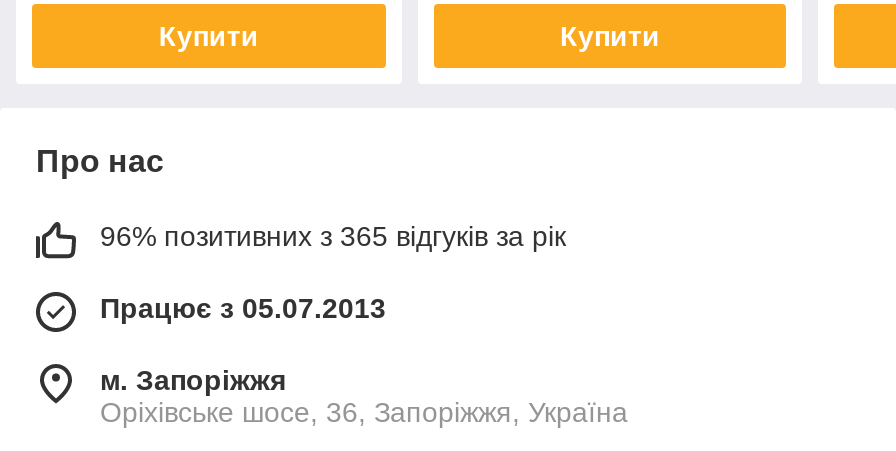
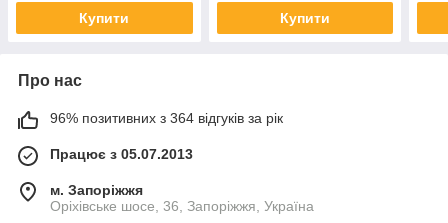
[100,220,566,252] 96% позитивних з 365 відгуків за рік -> [50,110,283,126] 96% позитивних з 364 відгуків за рік

